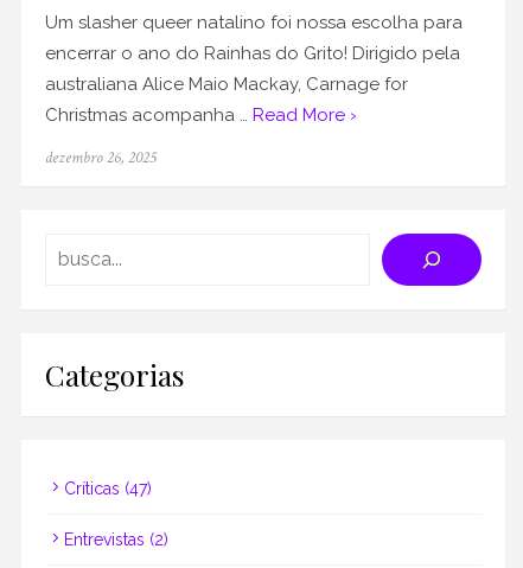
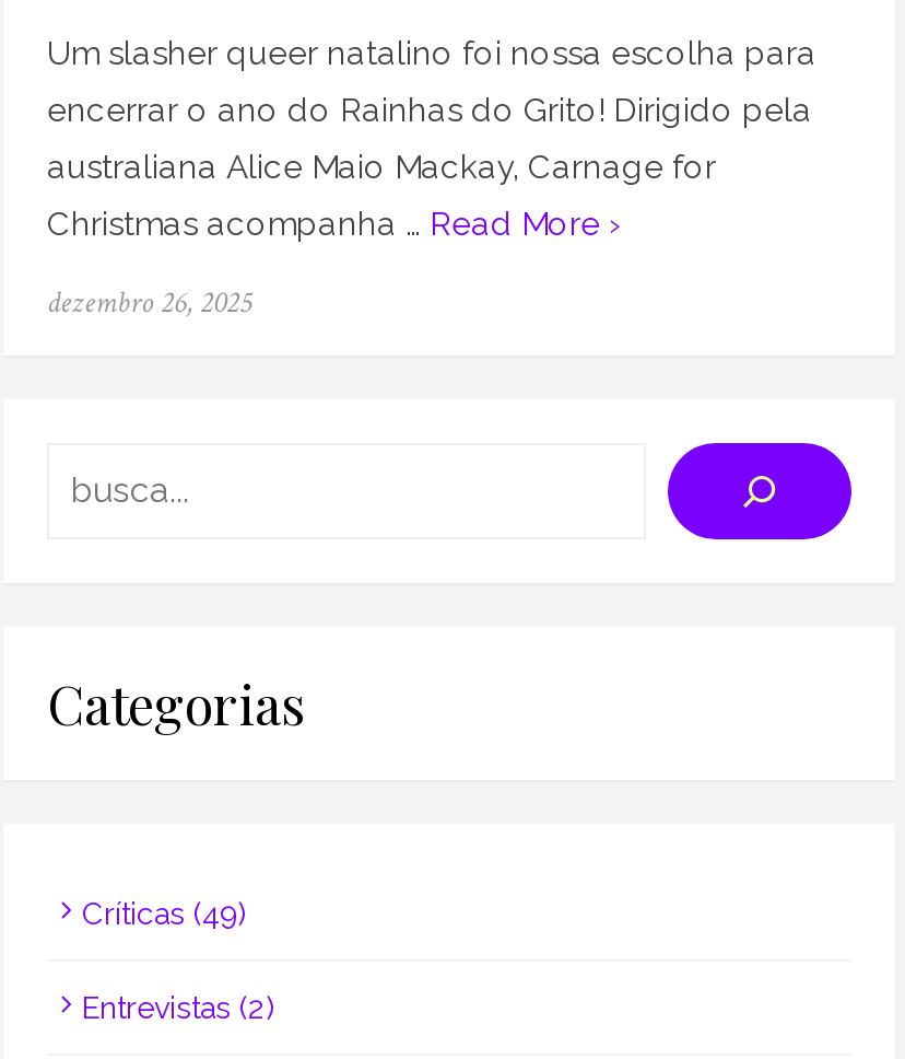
[64,478,152,497] Críticas (47) -> [82,895,246,930] Críticas (49)

